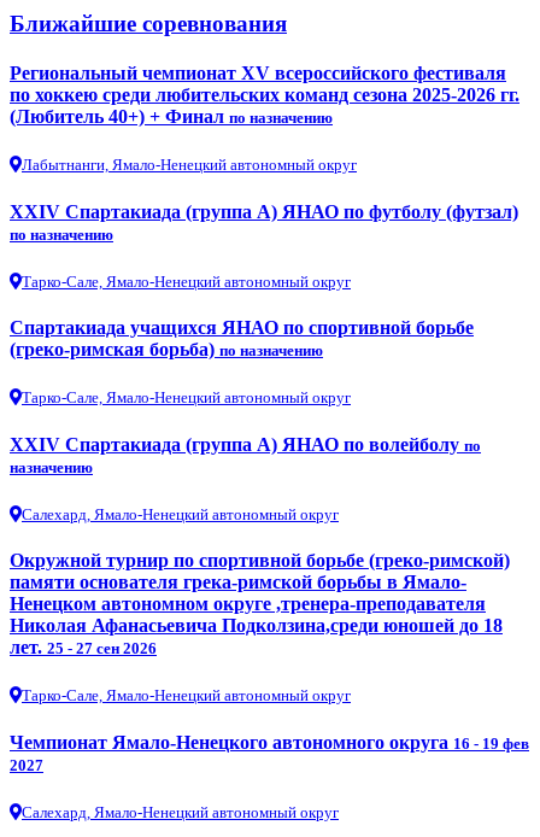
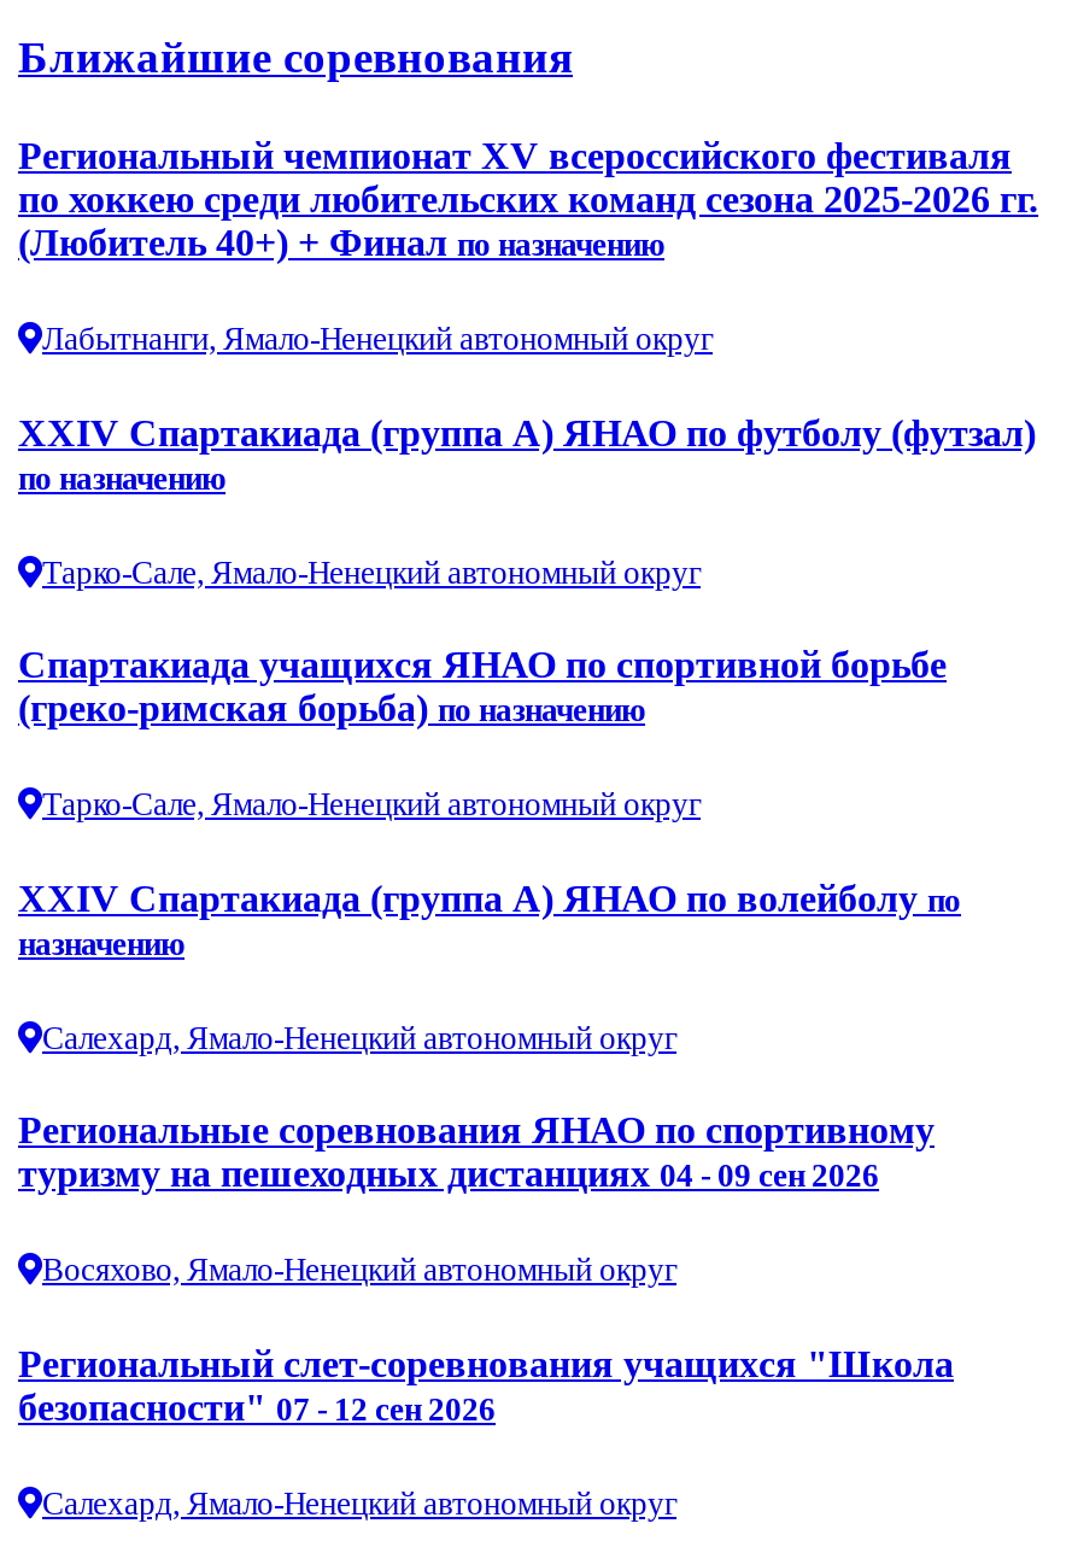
[10,550,510,658] Окружной турнир по спортивной борьбе (греко-римской) | памяти основателя грека-римской борьбы в Ямало- | Ненецком автономном округе ,тренера-преподавателя | Николая Афанасьевича Подколзина,среди юношей до 18 | лет. 25 - 27 сен 2026 -> [18,1110,935,1194] Региональные соревнования ЯНАО по спортивному | туризму на пешеходных дистанциях 04 - 09 сен 2026
[22,687,351,705] Тарко-Сале, Ямало-Ненецкий автономный округ -> [42,1253,676,1289] Восяхово, Ямало-Ненецкий автономный округ
[10,732,529,774] Чемпионат Ямало-Ненецкого автономного округа 16 - 19 фев | 2027 -> [18,1343,954,1427] Региональный слет-соревнования учащихся "Школа | безопасности" 07 - 12 сен 2026

